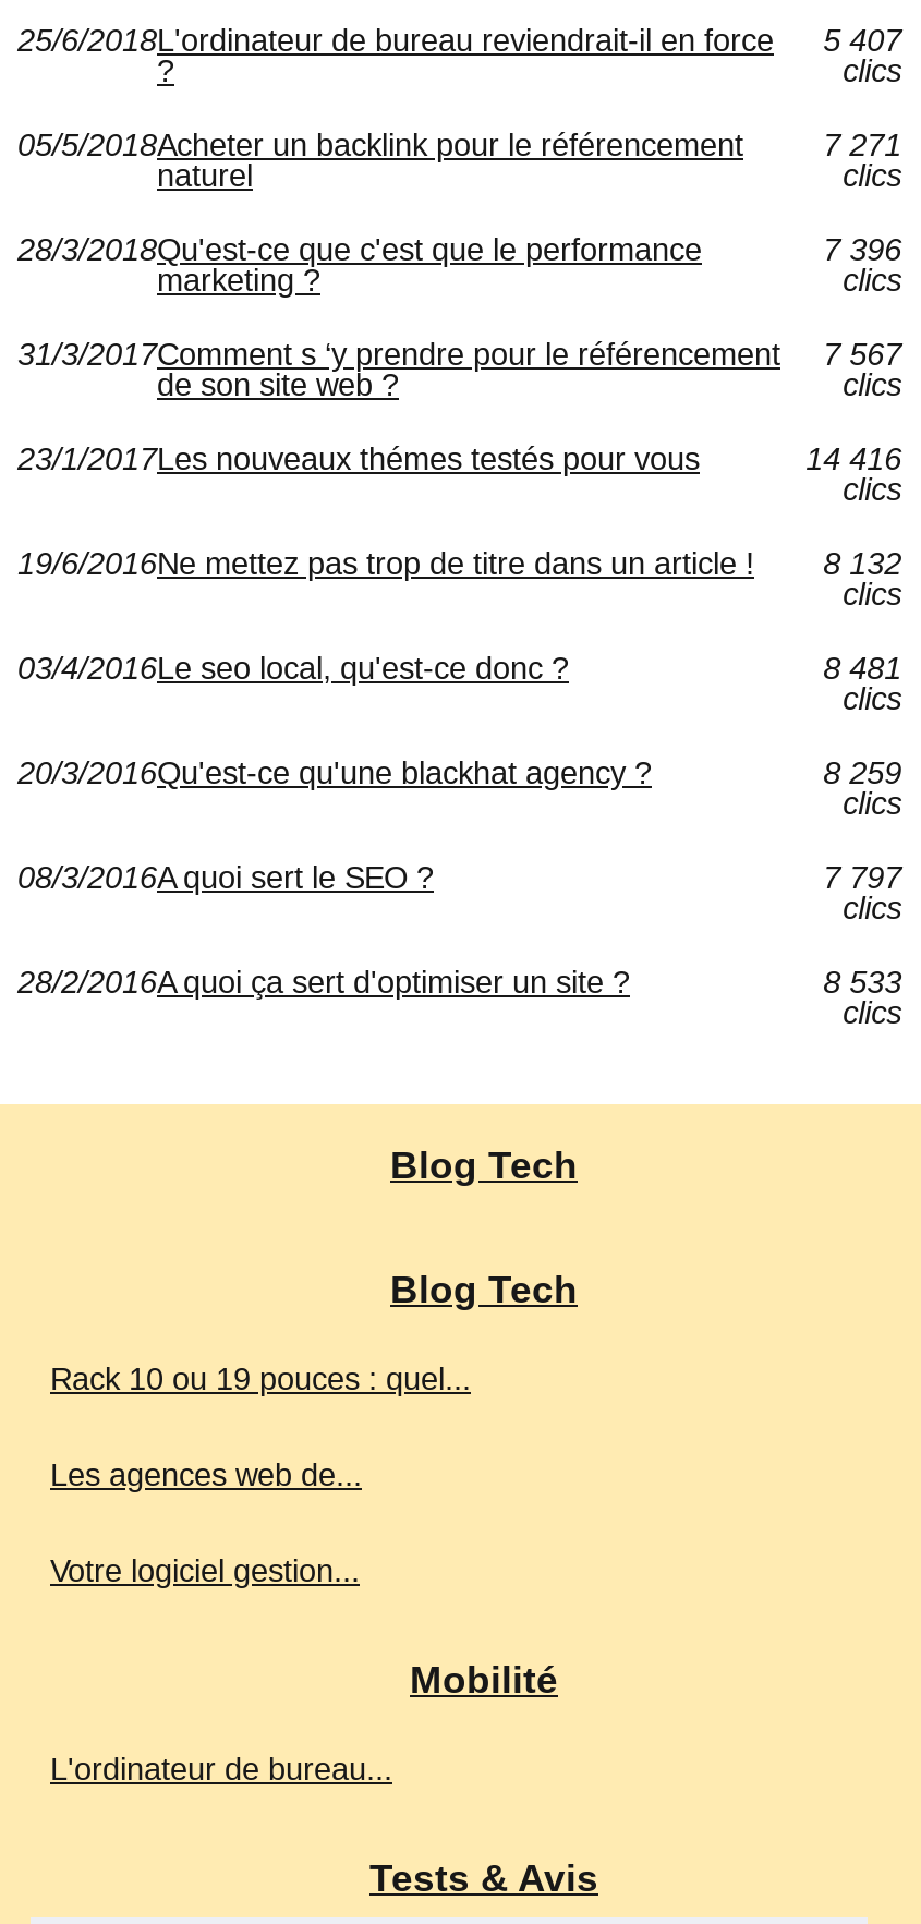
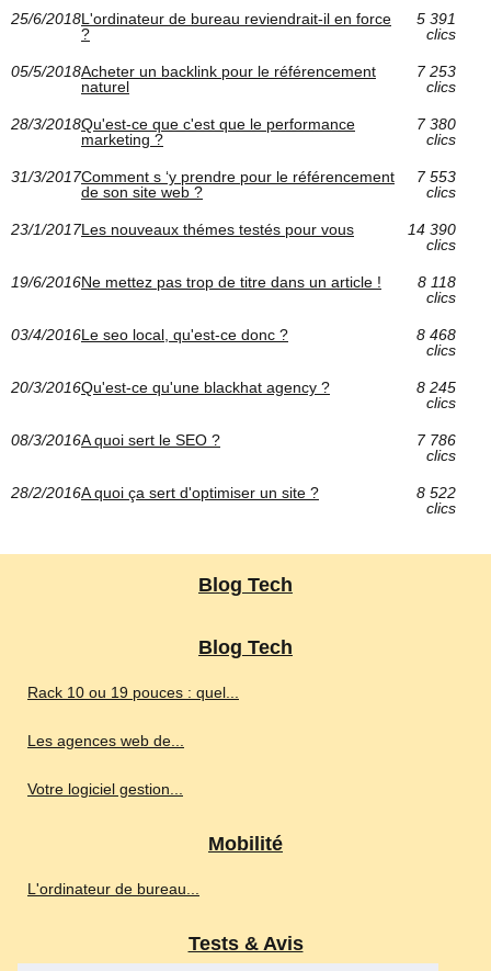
[17,23,902,58] 25/6/2018L'ordinateur de bureau reviendrait-il en force 5 407 -> [11,10,455,27] 25/6/2018L'ordinateur de bureau reviendrait-il en force 5 391
[823,128,902,162] 7 271 -> [416,63,455,80] 7 253
[823,232,902,267] 7 396 -> [416,115,455,133] 7 380
[17,337,902,372] 31/3/2017Comment s ‘y prendre pour le référencement 7 567 -> [11,168,455,185] 31/3/2017Comment s ‘y prendre pour le référencement 7 553
[806,441,902,476] 14 416 -> [407,221,455,238] 14 390
[823,546,902,581] 8 132 -> [417,273,455,291] 8 118
[823,651,902,686] 8 481 -> [416,326,455,343] 8 468
[823,755,902,790] 8 259 -> [416,379,455,396] 8 245
[823,860,902,895] 7 797 -> [416,431,455,449] 7 786
[823,965,902,1000] 8 533 -> [416,484,455,501] 8 522

